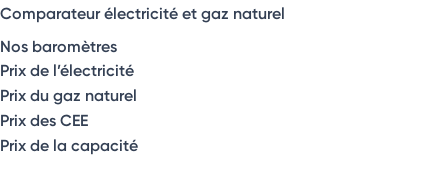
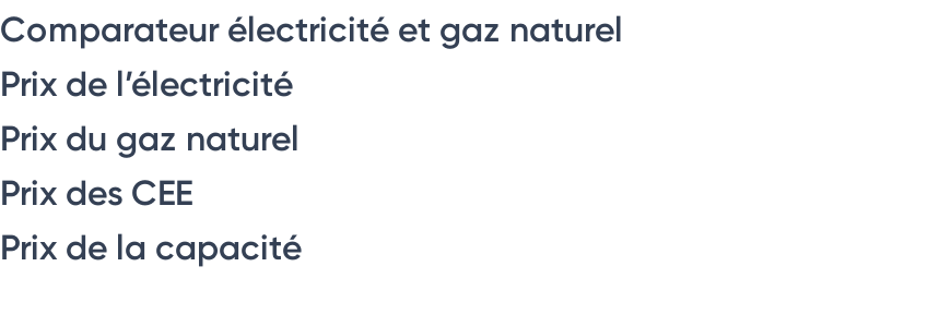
[0,36,117,56] Nos baromètres -> none

